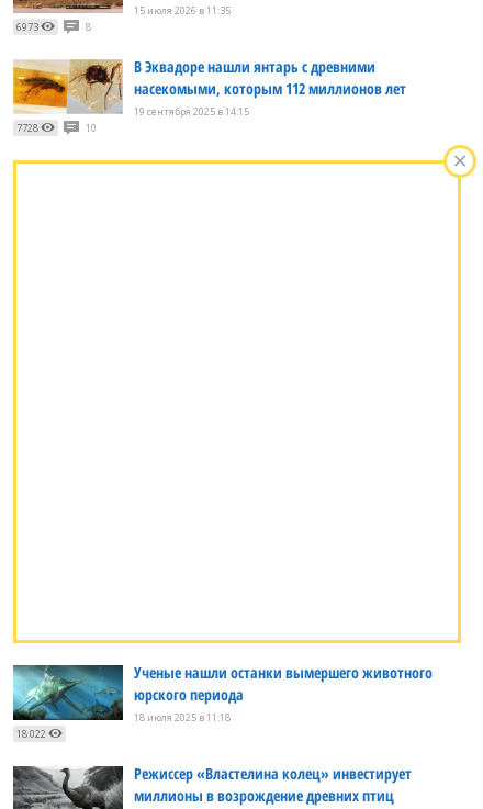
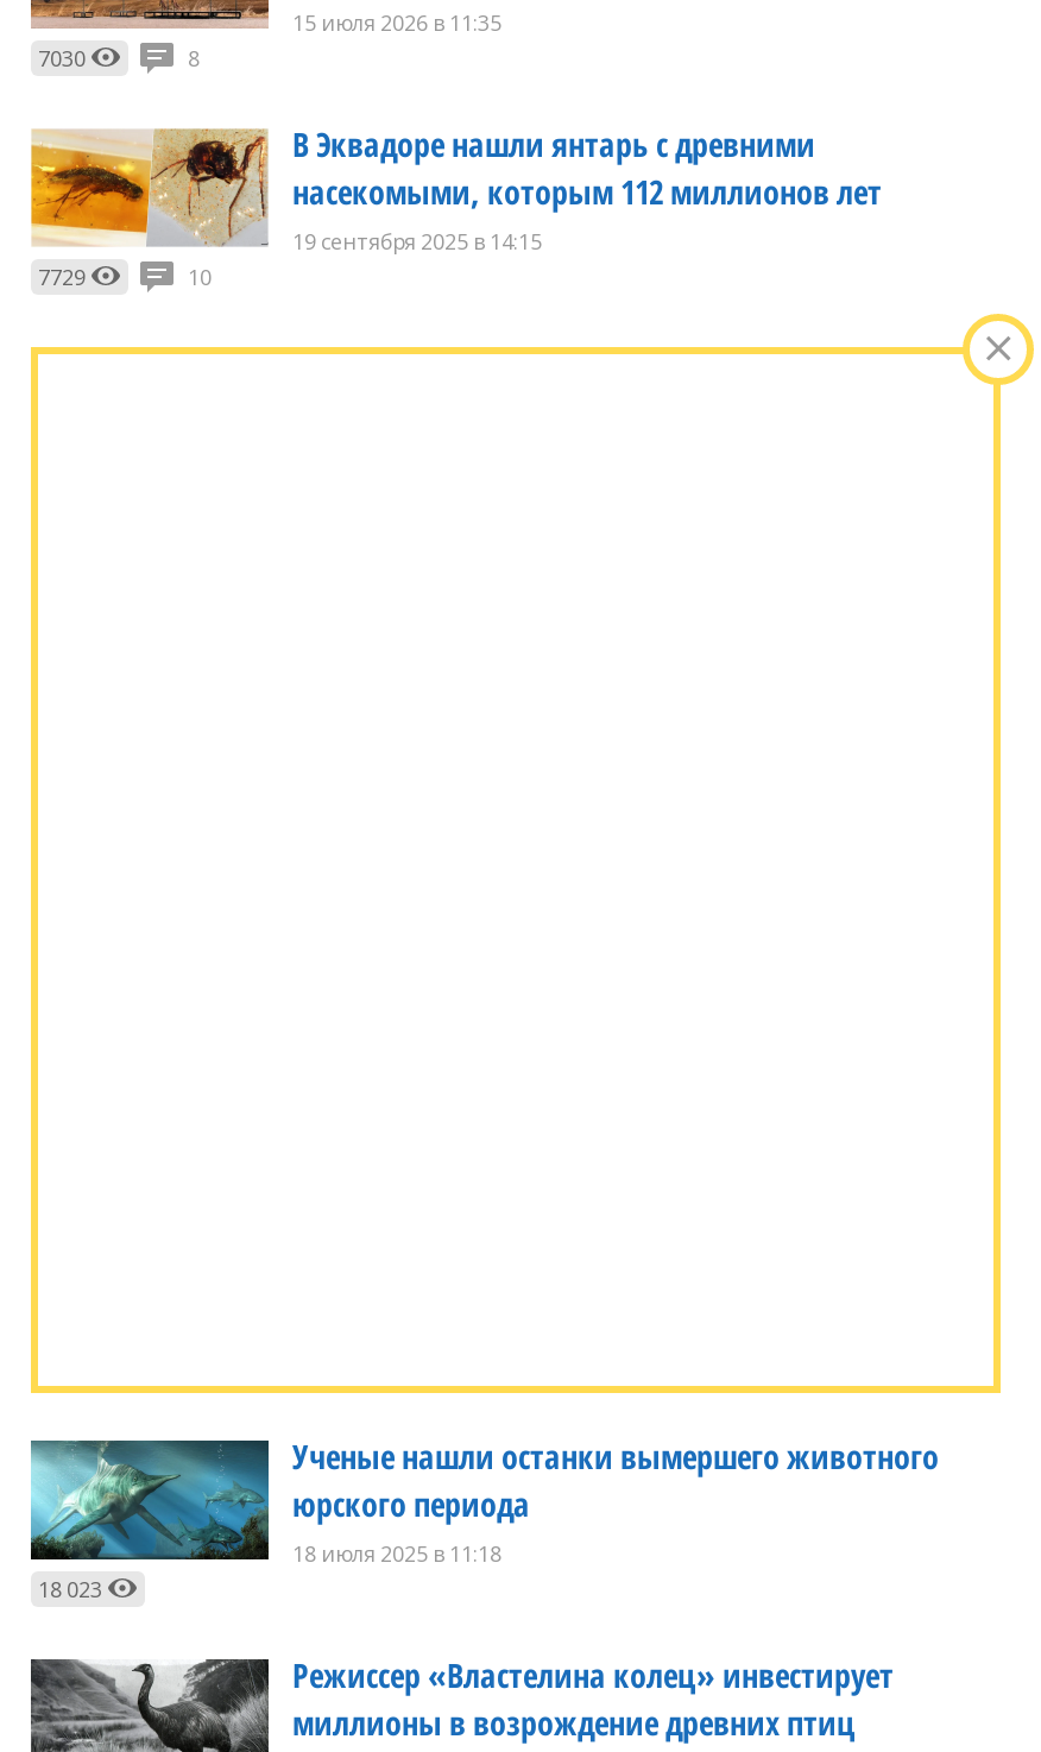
[16,20,41,34] 6973 -> [38,43,90,74] 7030
[16,121,41,135] 7728 -> [38,261,90,292] 7729
[16,727,48,741] 18 022 -> [38,1574,107,1605] 18 023

